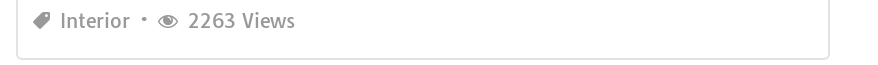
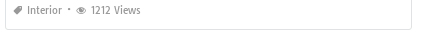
[188,7,296,33] 2263 Views -> [91,4,141,17] 1212 Views

